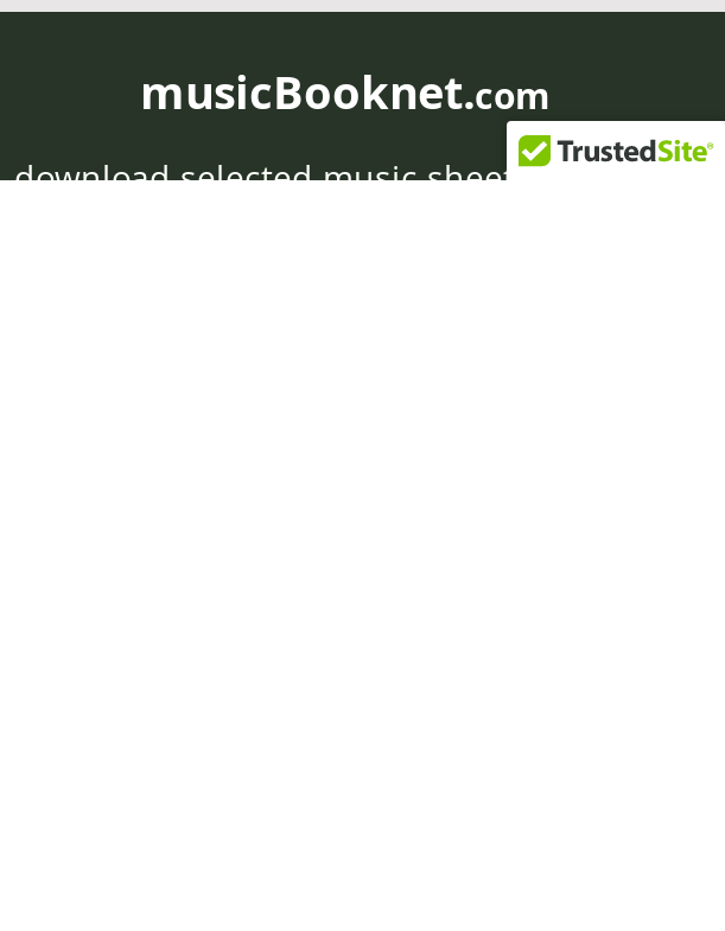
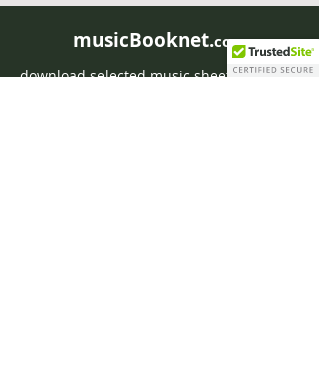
[516,90,718,168] [image] -> [231,38,316,74] [image]

